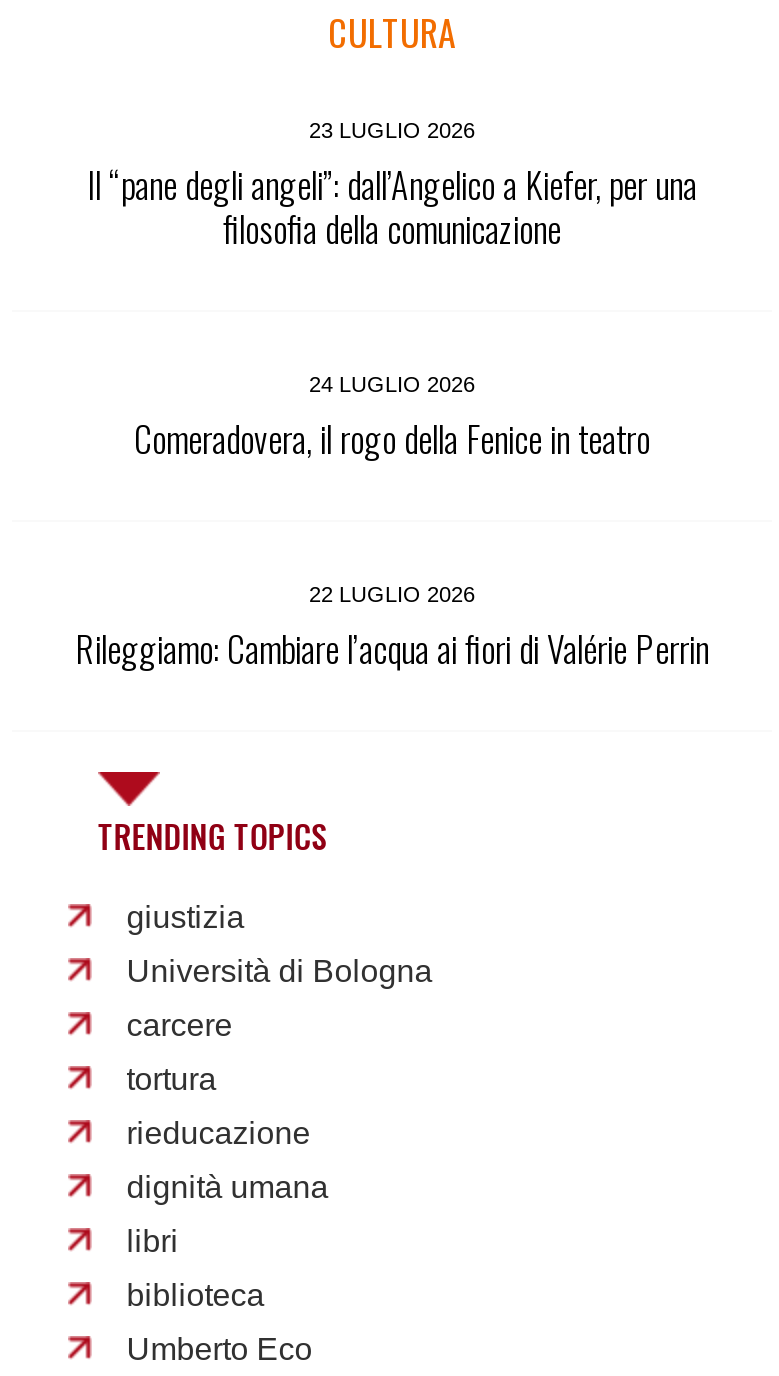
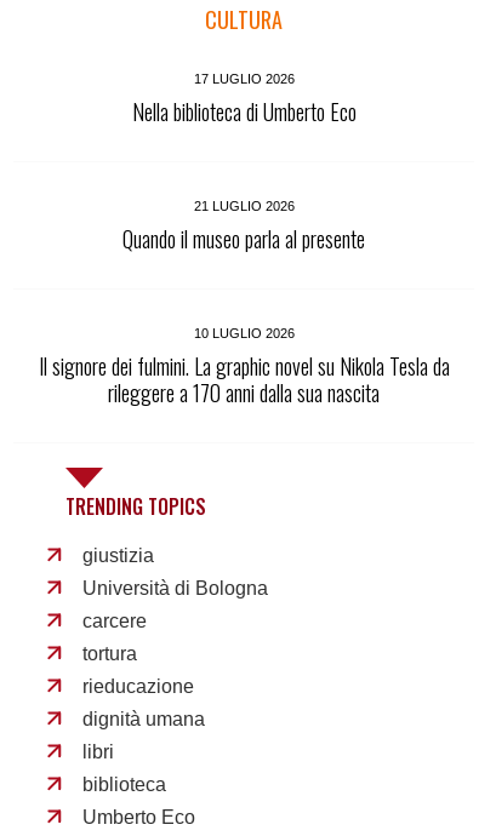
[87,117,697,253] 23 LUGLIO 2026 | Il “pane degli angeli”: dall’Angelico a Kiefer, per una | filosofia della comunicazione -> [132,71,356,127] 17 LUGLIO 2026 | Nella biblioteca di Umberto Eco
[134,371,650,463] 24 LUGLIO 2026 | Comeradovera, il rogo della Fenice in teatro -> [122,198,365,254] 21 LUGLIO 2026 | Quando il museo parla al presente
[75,581,709,673] 22 LUGLIO 2026 | Rileggiamo: Cambiare l’acqua ai fiori di Valérie Perrin -> [38,325,449,408] 10 LUGLIO 2026 | Il signore dei fulmini. La graphic novel su Nikola Tesla da | rileggere a 170 anni dalla sua nascita

